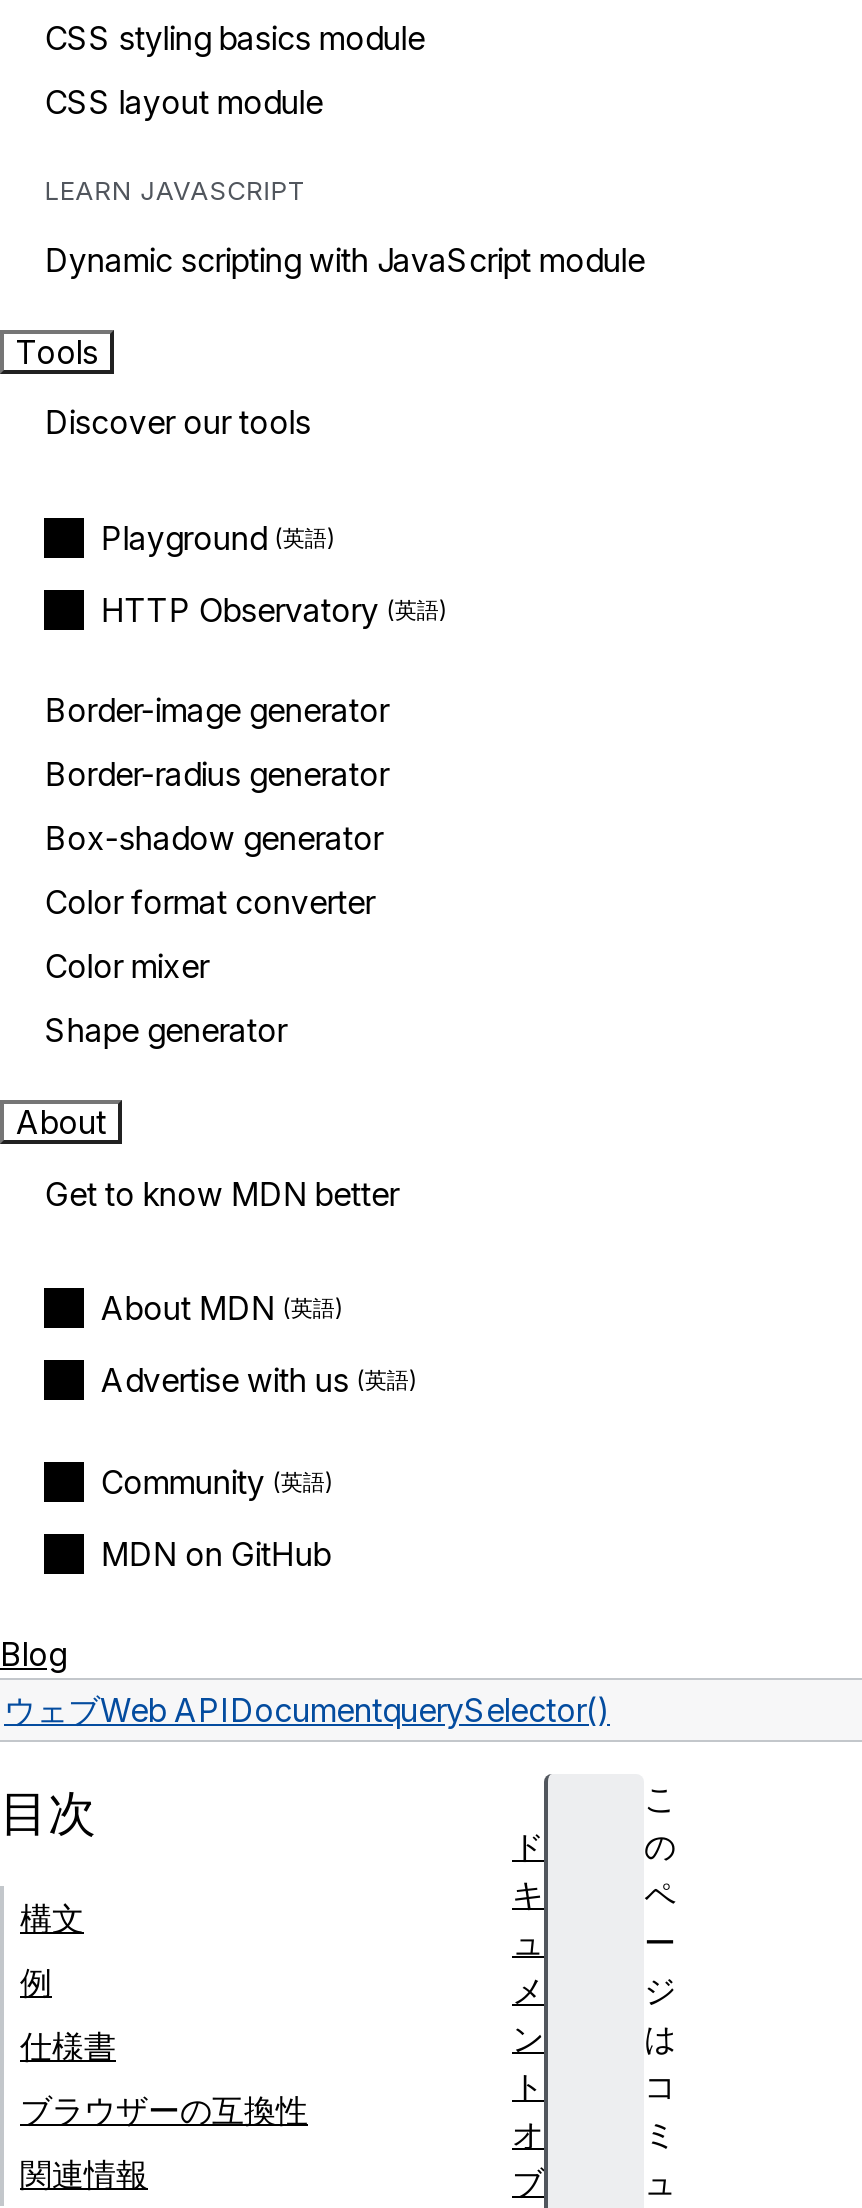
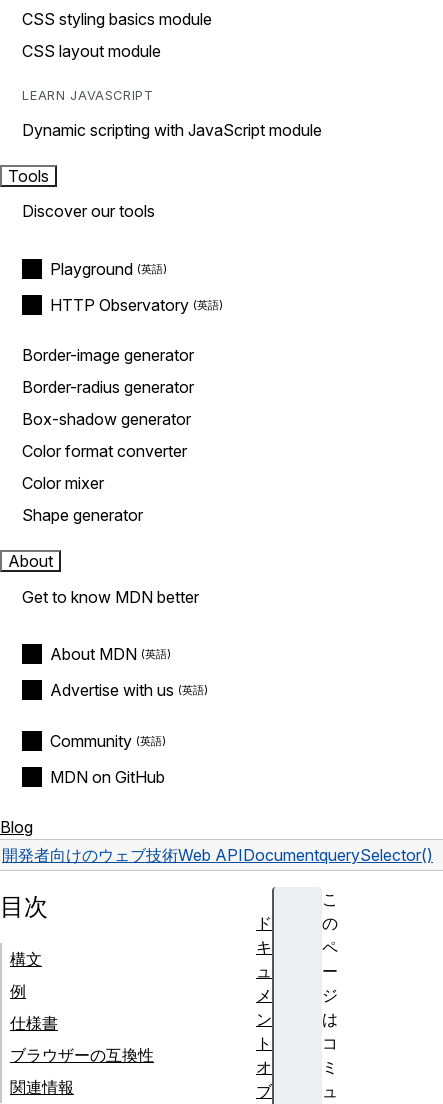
[4,1690,610,1730] ウェブWeb API DocumentquerySelector() -> [2,845,433,865] 開発者向けのウェブ技術Web API DocumentquerySelector()

